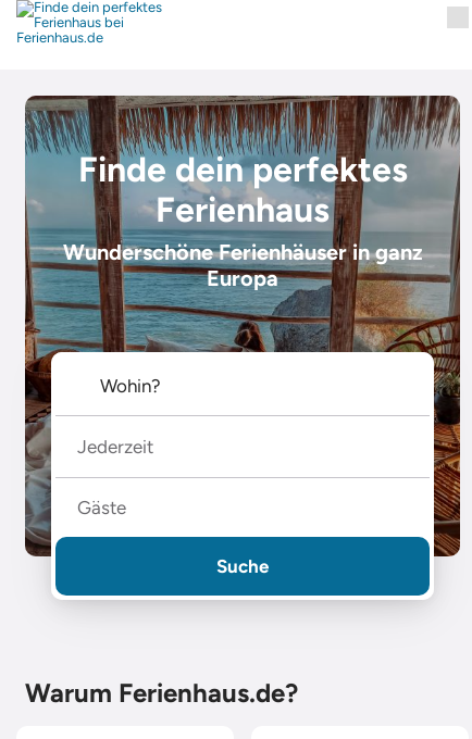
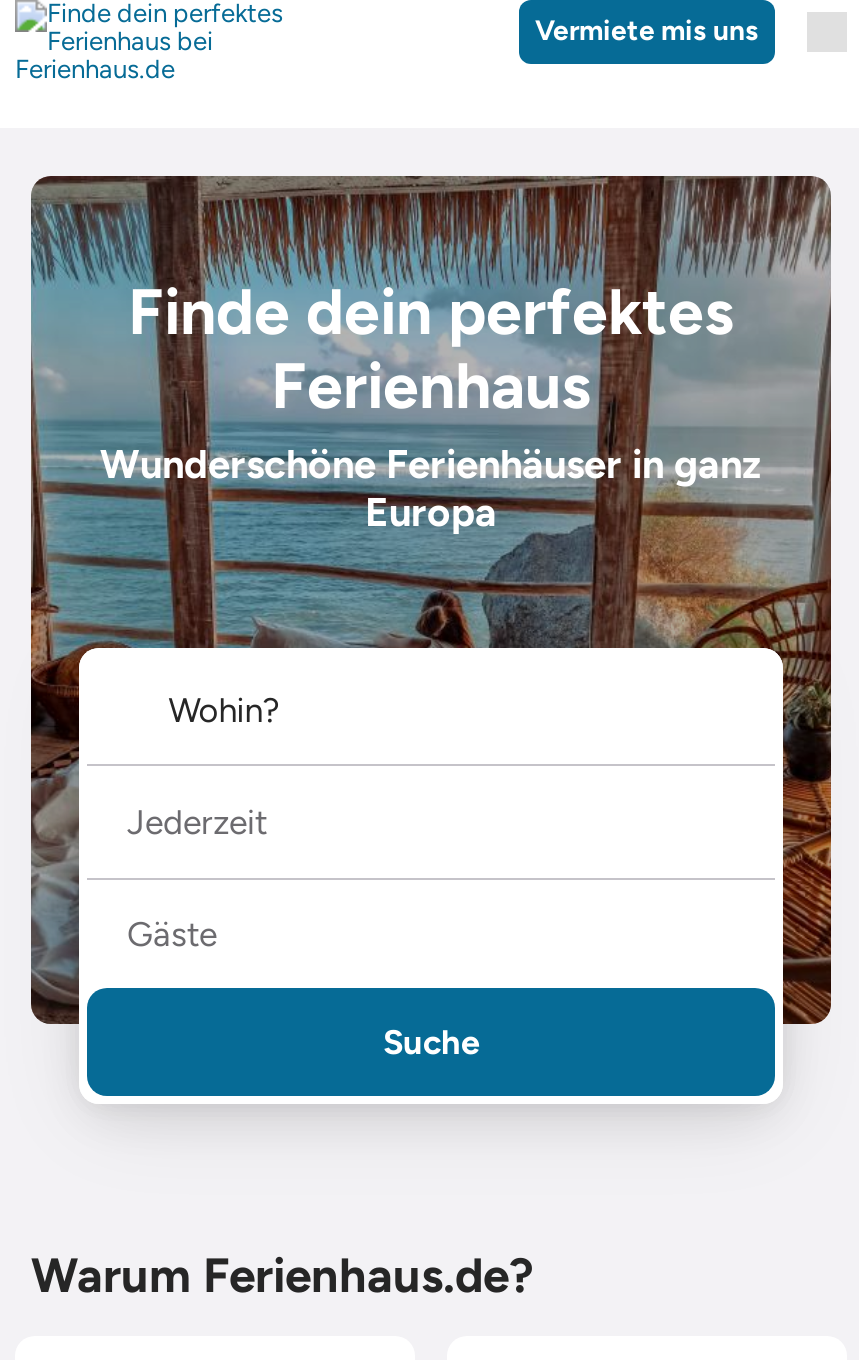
none -> [535,14,759,48] Vermiete mis uns

